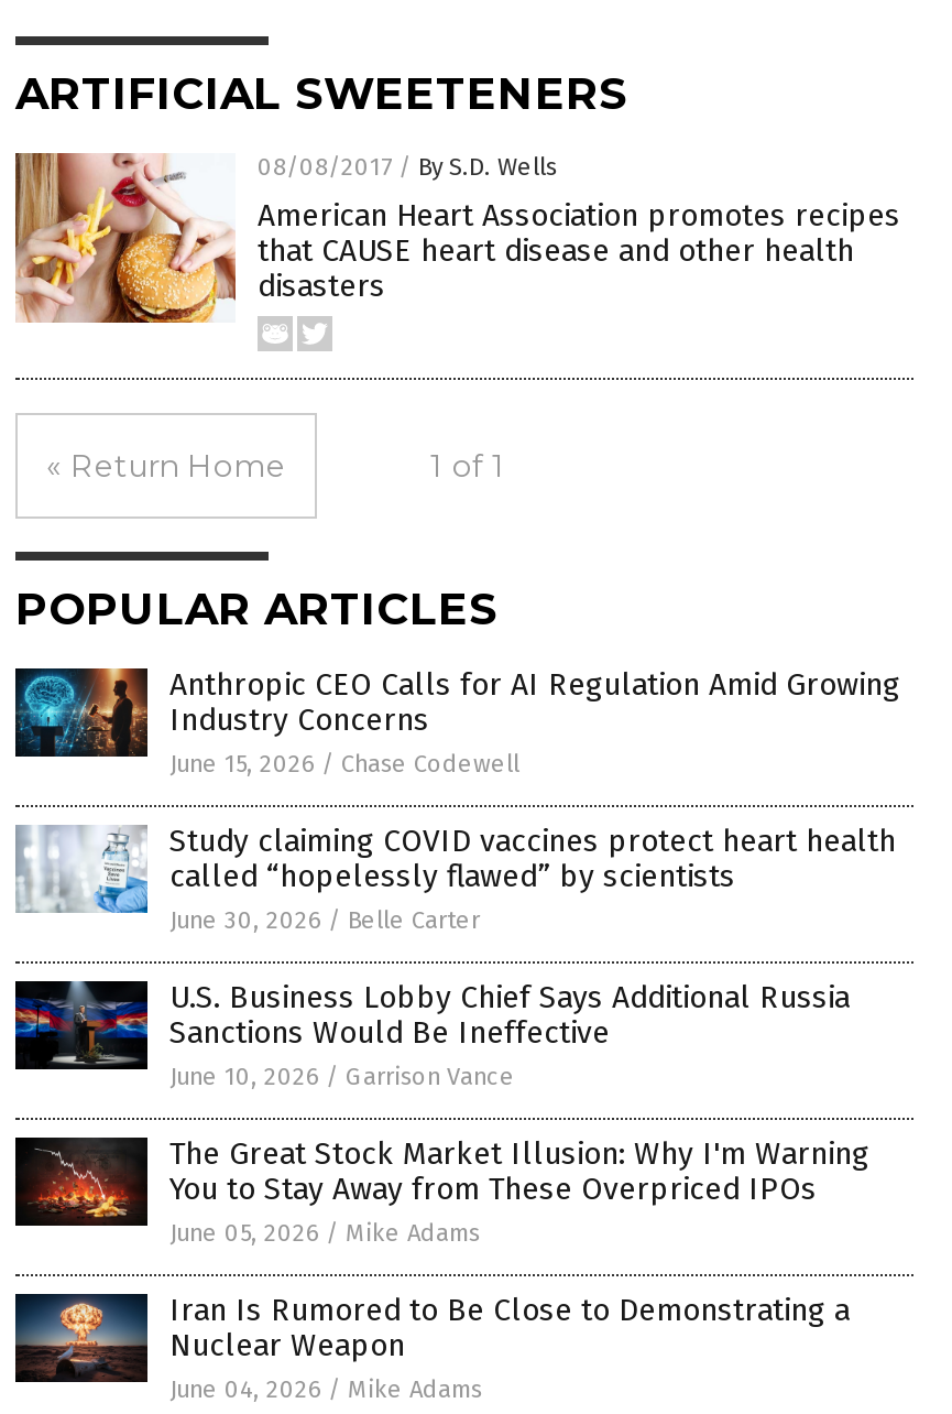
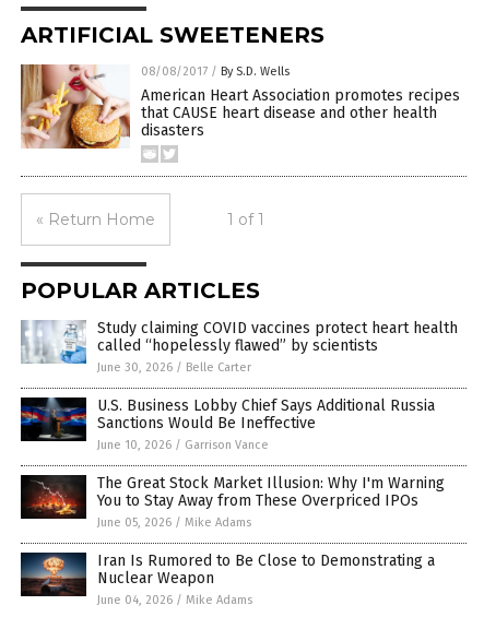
[13,666,900,779] [image] | Anthropic CEO Calls for AI Regulation Amid Growing | Industry Concerns | June 15, 2026 / Chase Codewell -> none

